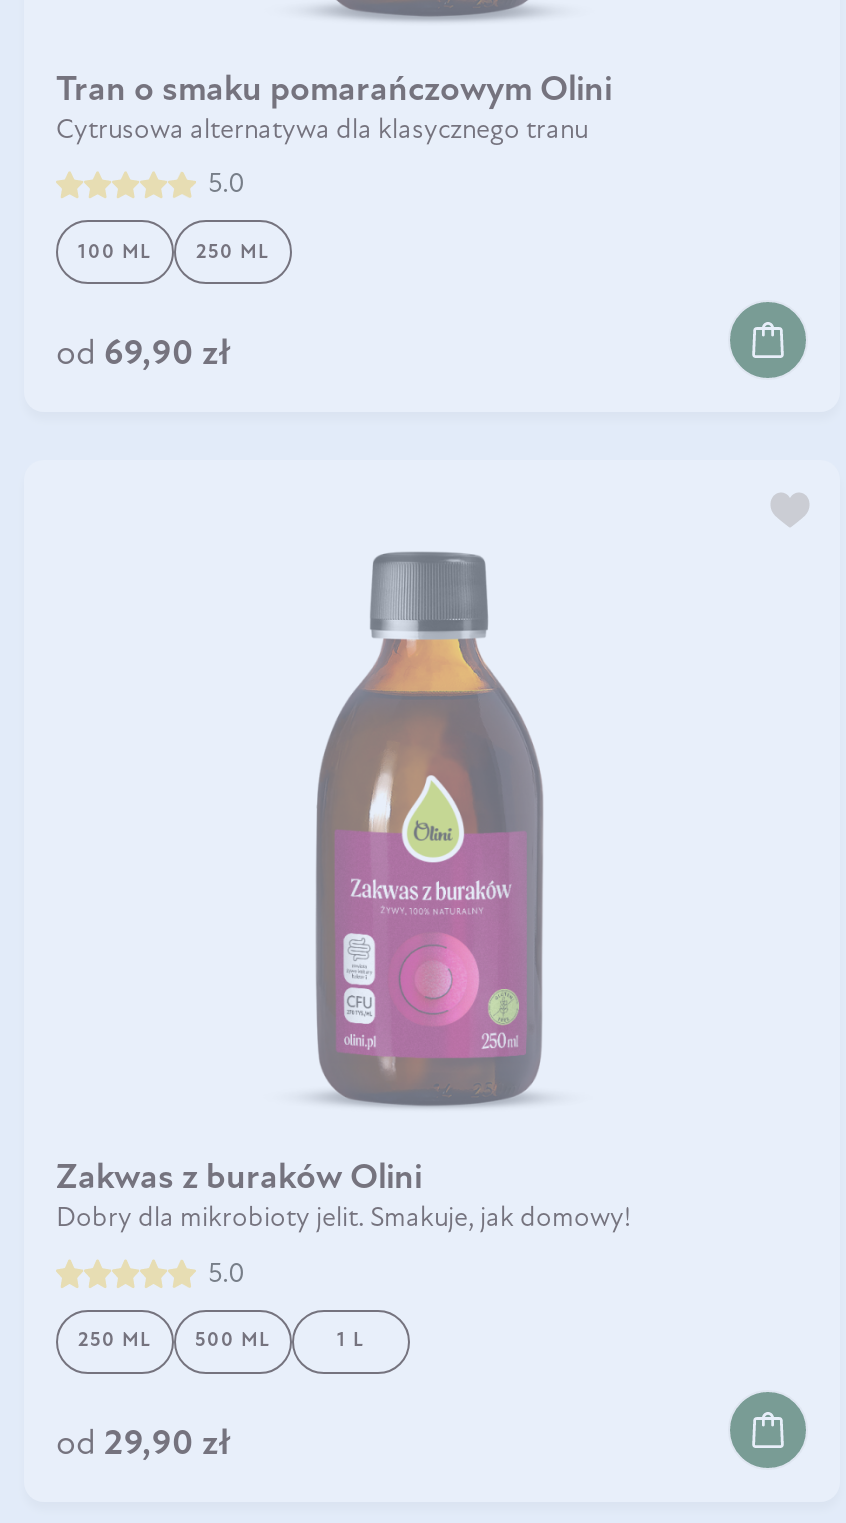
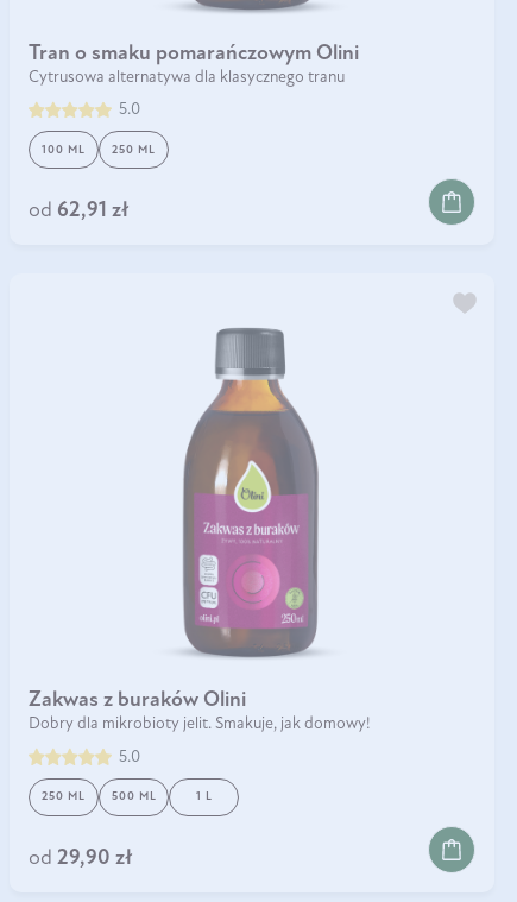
[56,337,230,375] od 69,90 zł -> [29,200,128,223] od 62,91 zł

